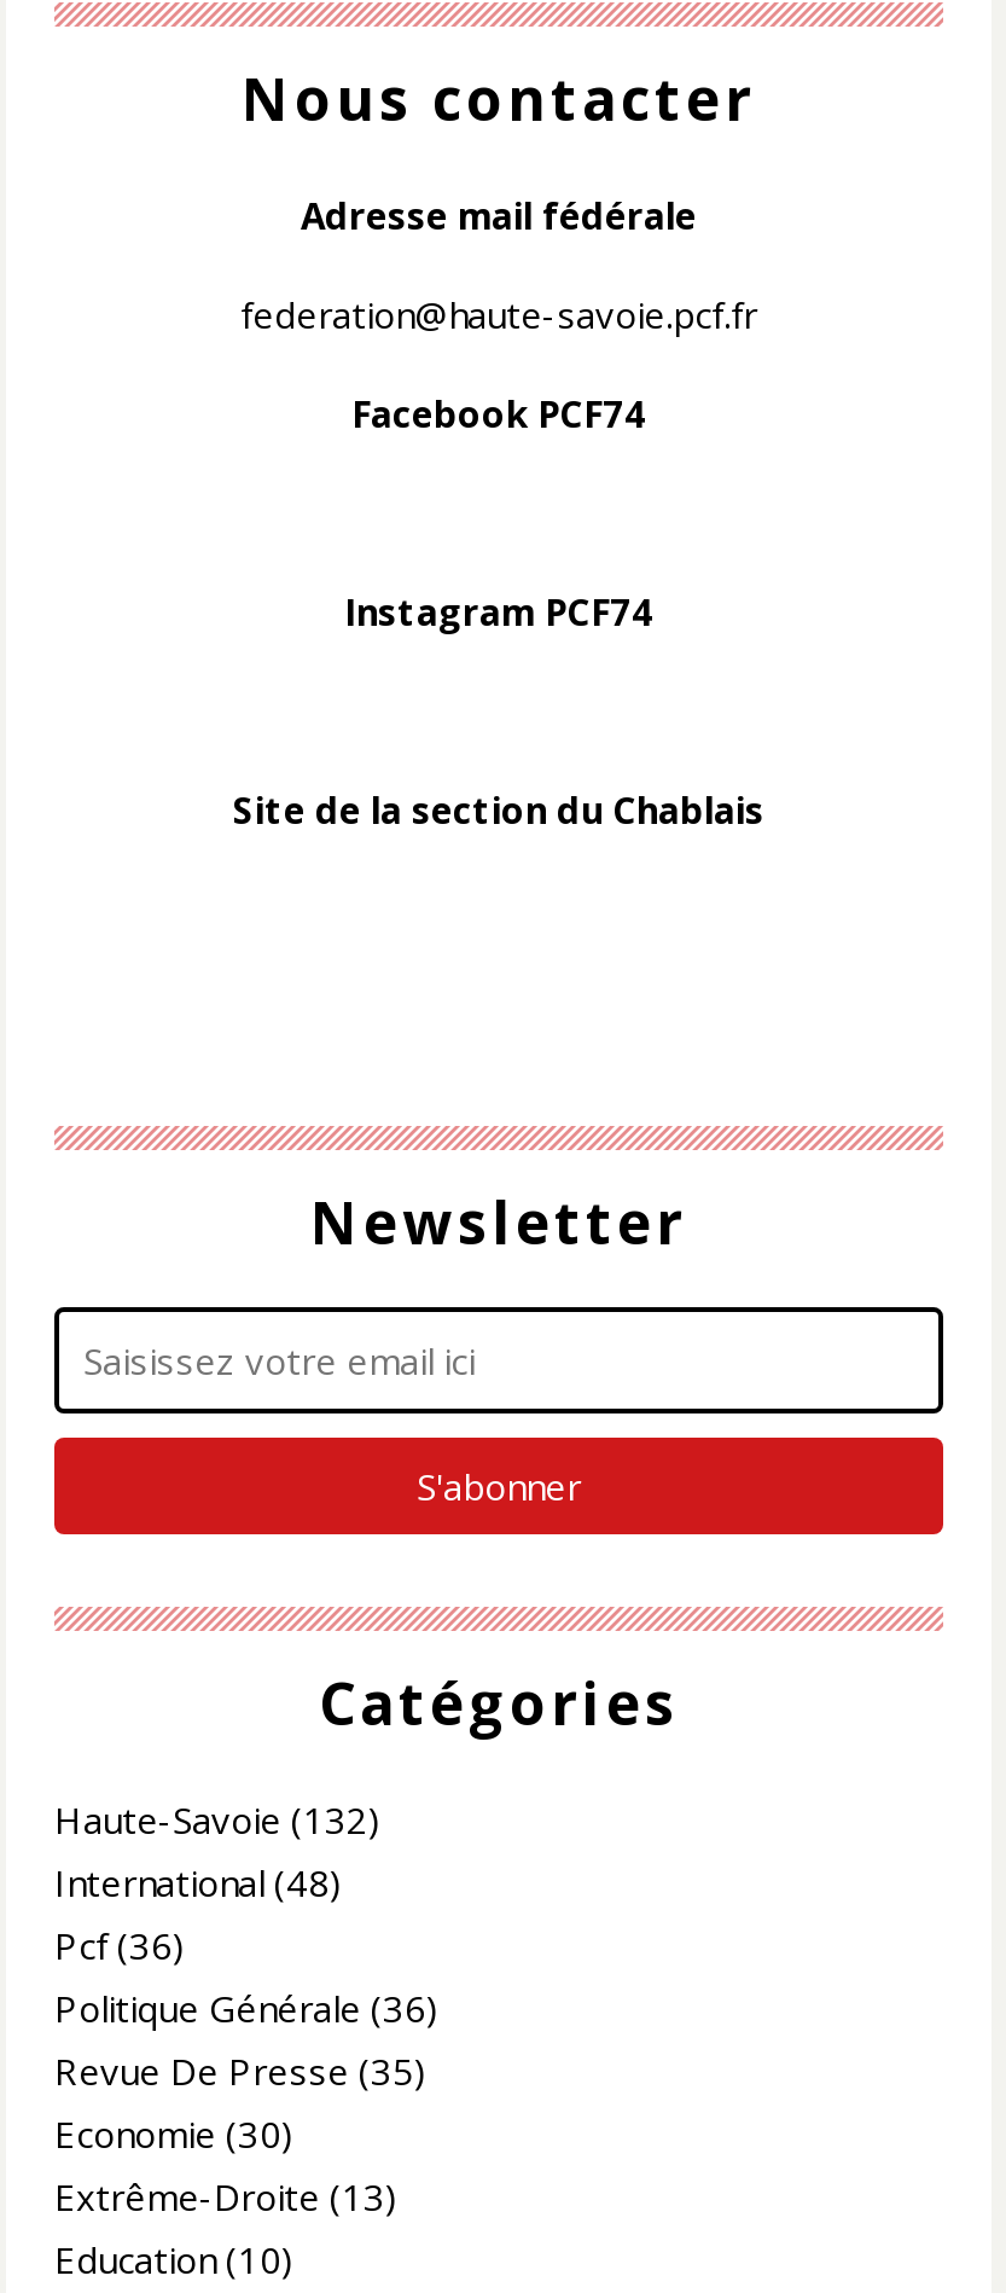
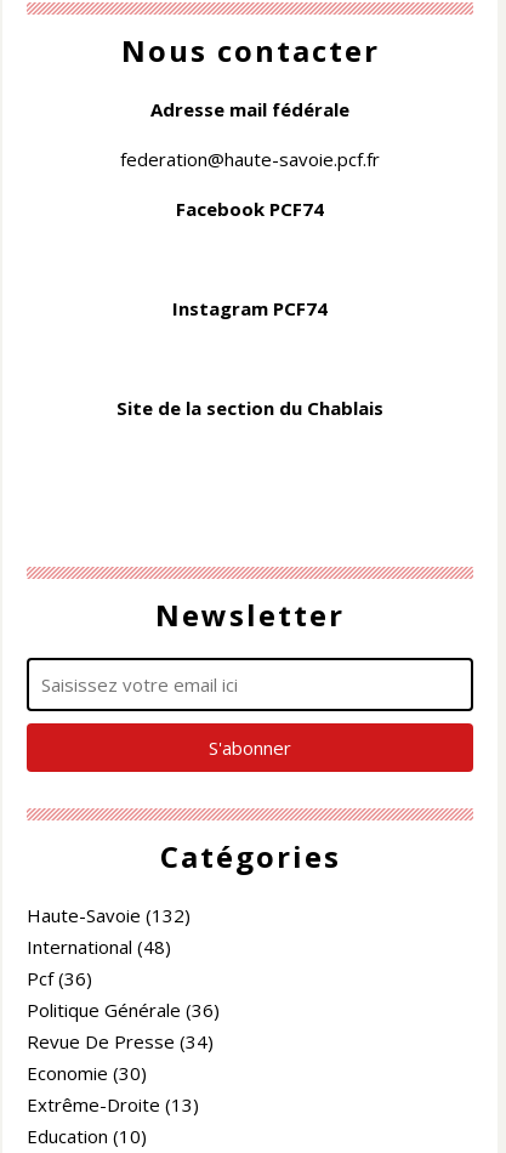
[54,2047,426,2095] Revue De Presse (35) -> [27,1029,214,1053] Revue De Presse (34)

